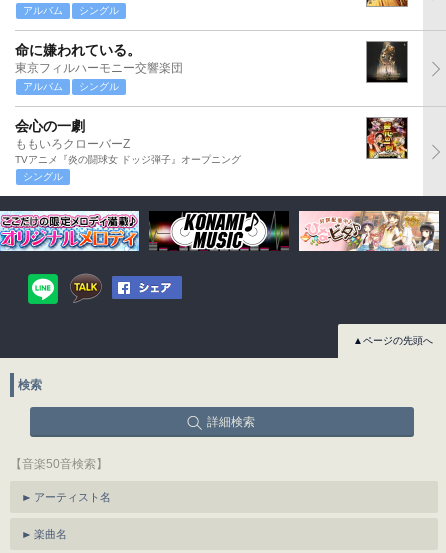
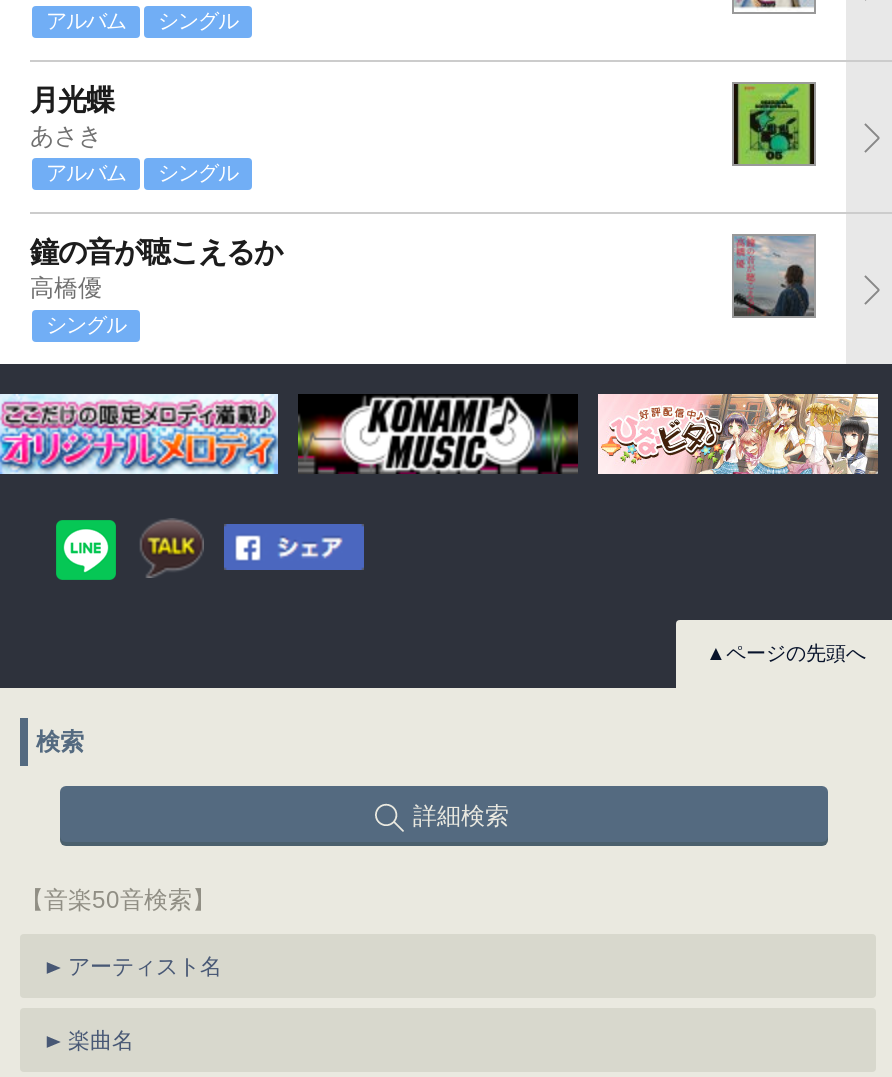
[15,42,183,75] 命に嫌われている。 | 東京フィルハーモニー交響楽団 -> [30,84,114,150] 月光蝶 | あさき
[368,41,406,83] [image] -> [736,82,812,166] [image]
[15,118,241,165] 会心の一劇 | ももいろクローバーZ | TVアニメ『炎の闘球女 ドッジ弾子』オープニング -> [30,236,282,302] 鐘の音が聴こえるか | 高橋優
[366,117,408,159] [image] -> [732,234,816,318] [image]

